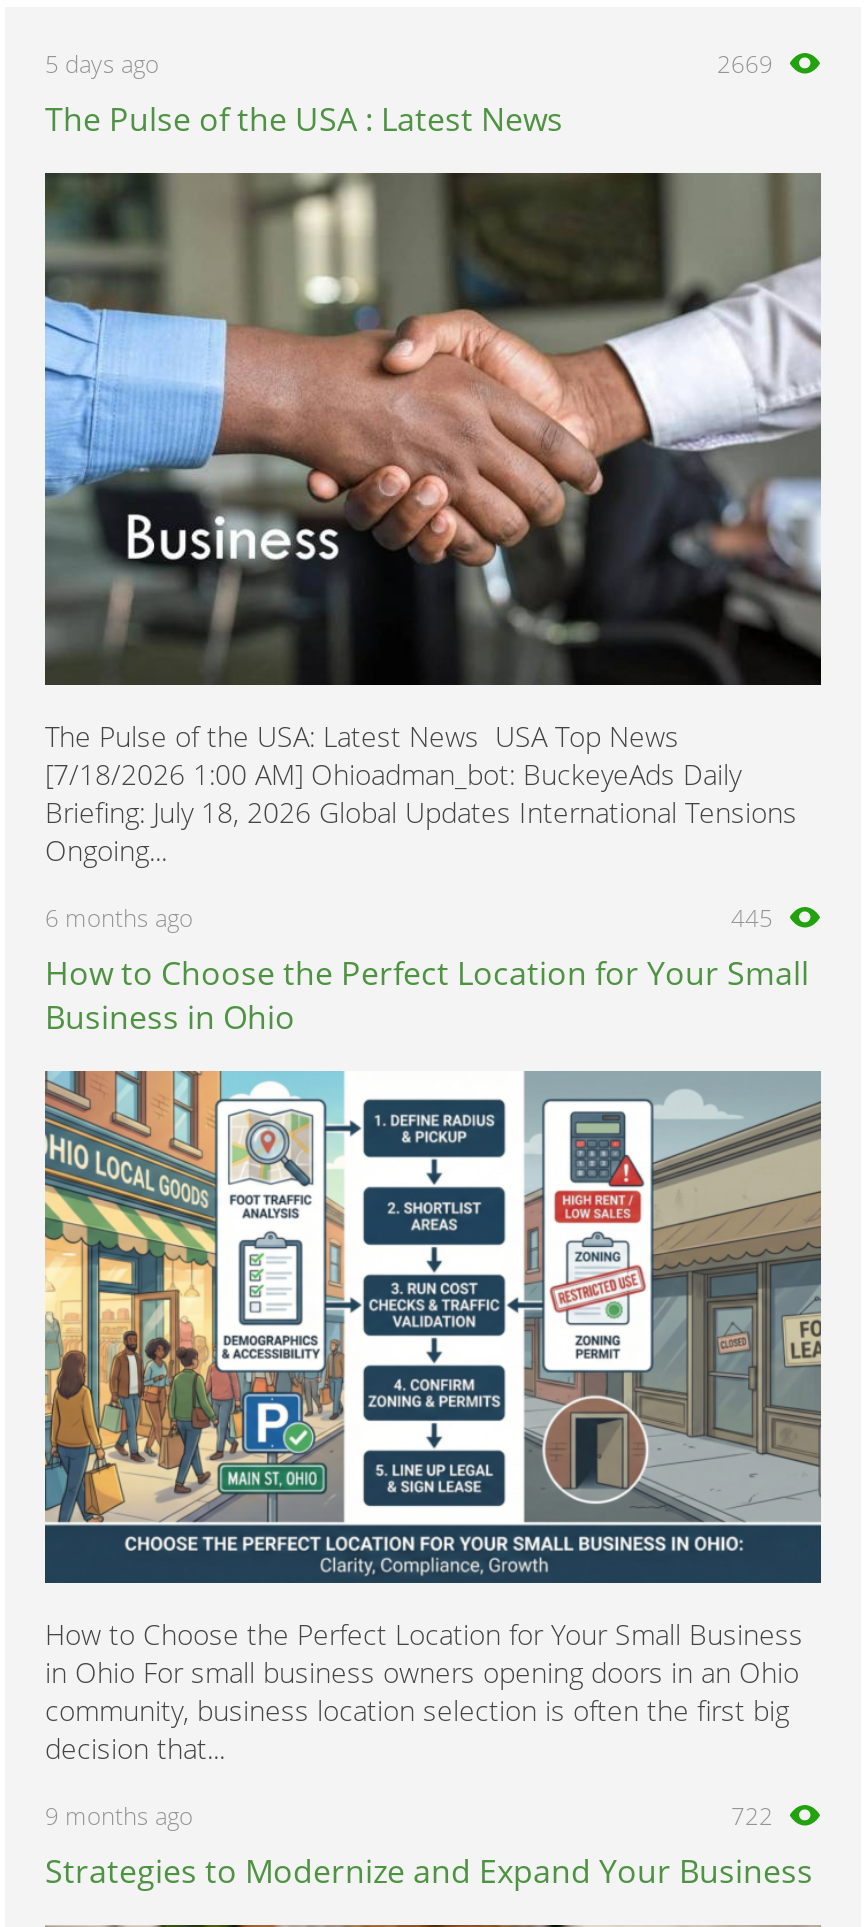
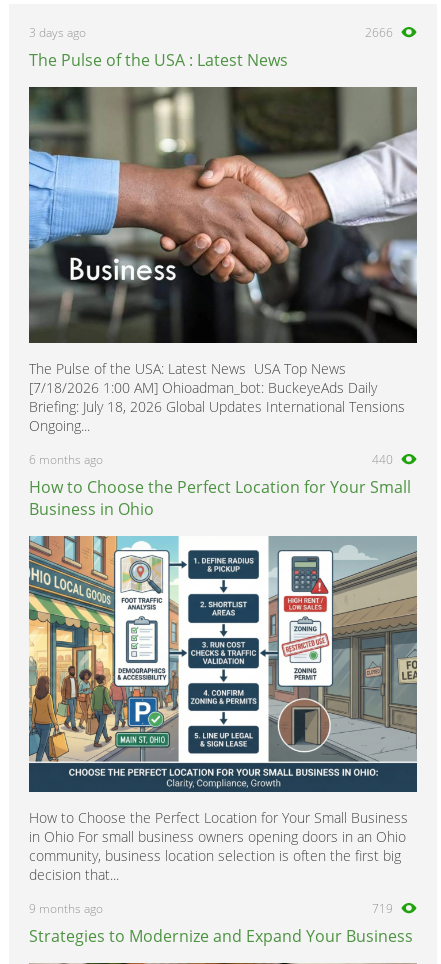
[45,47,159,81] 5 days ago -> [29,24,86,41] 3 days ago
[717,47,773,81] 2669 -> [365,24,393,41] 2666
[731,901,773,935] 445 -> [372,451,393,468] 440
[731,1799,773,1833] 722 -> [372,900,393,917] 719

